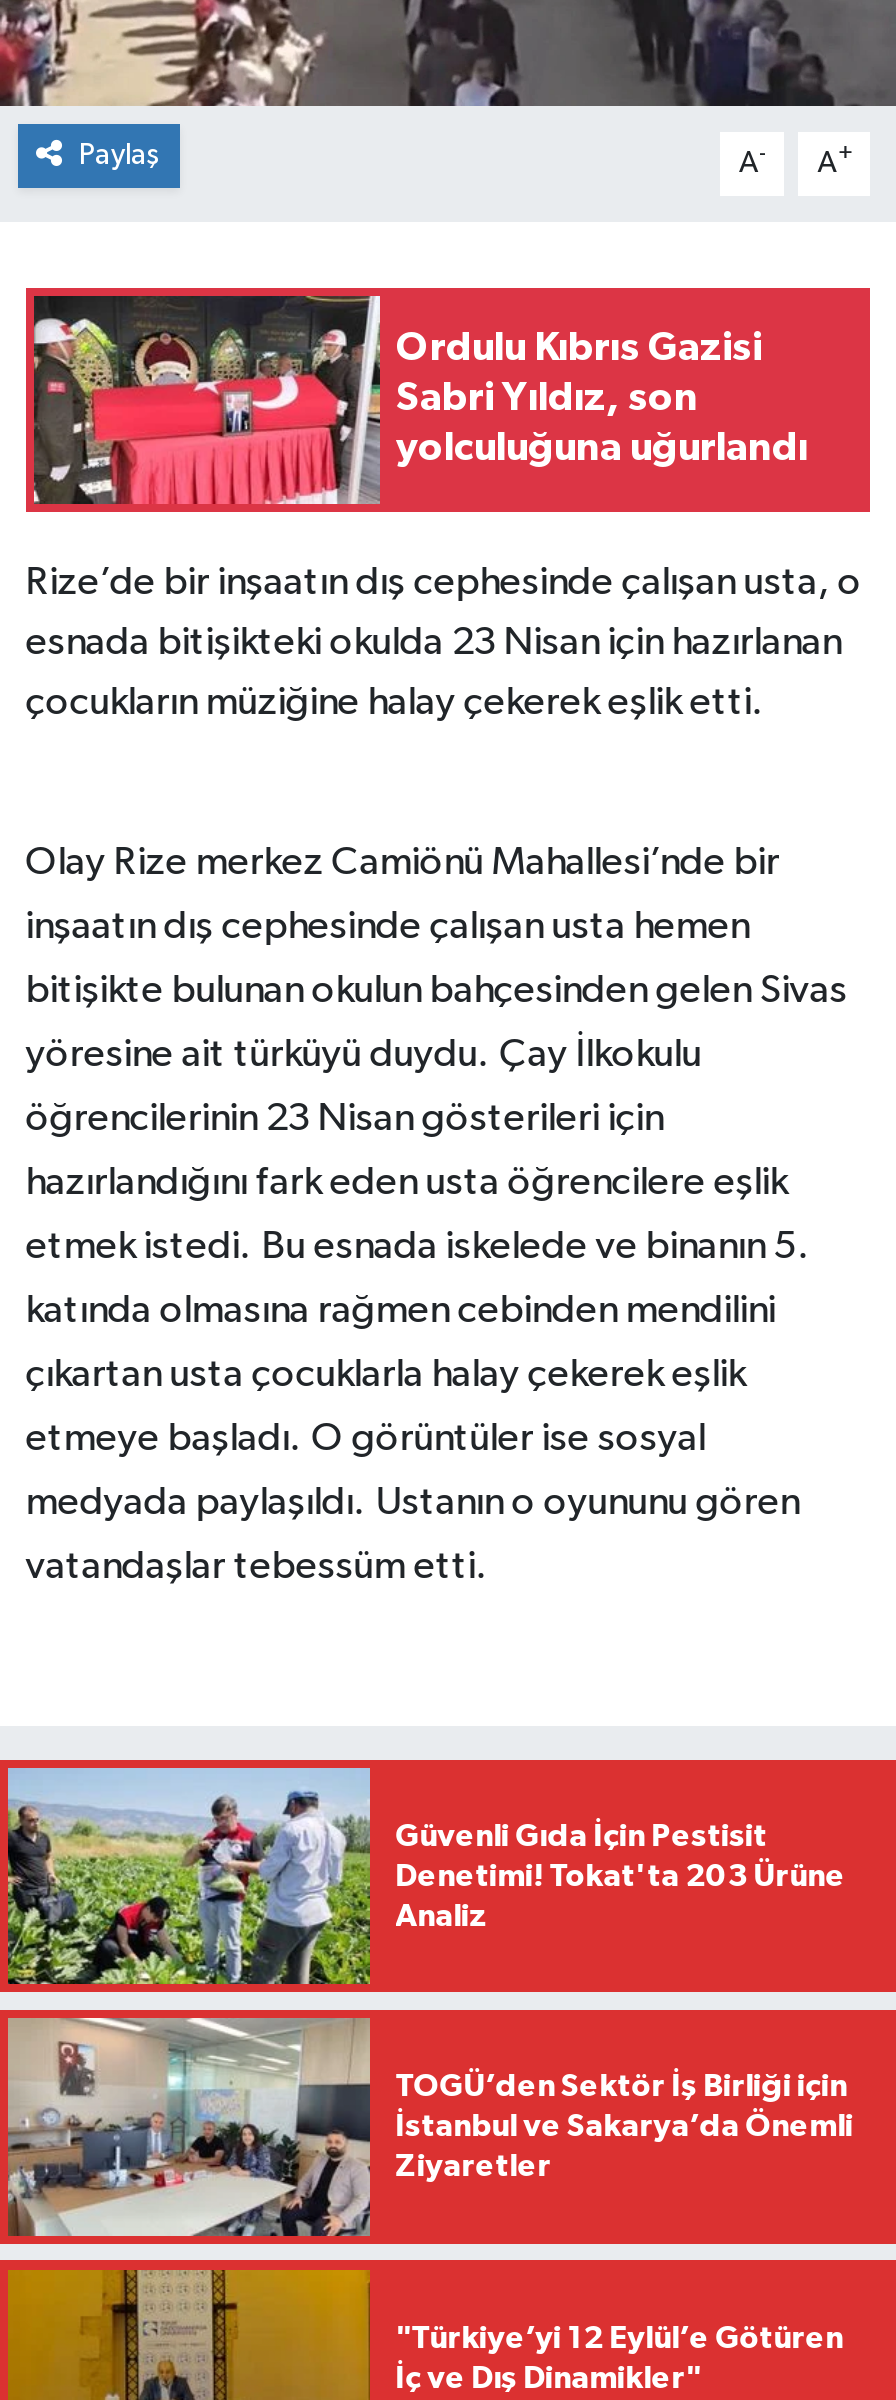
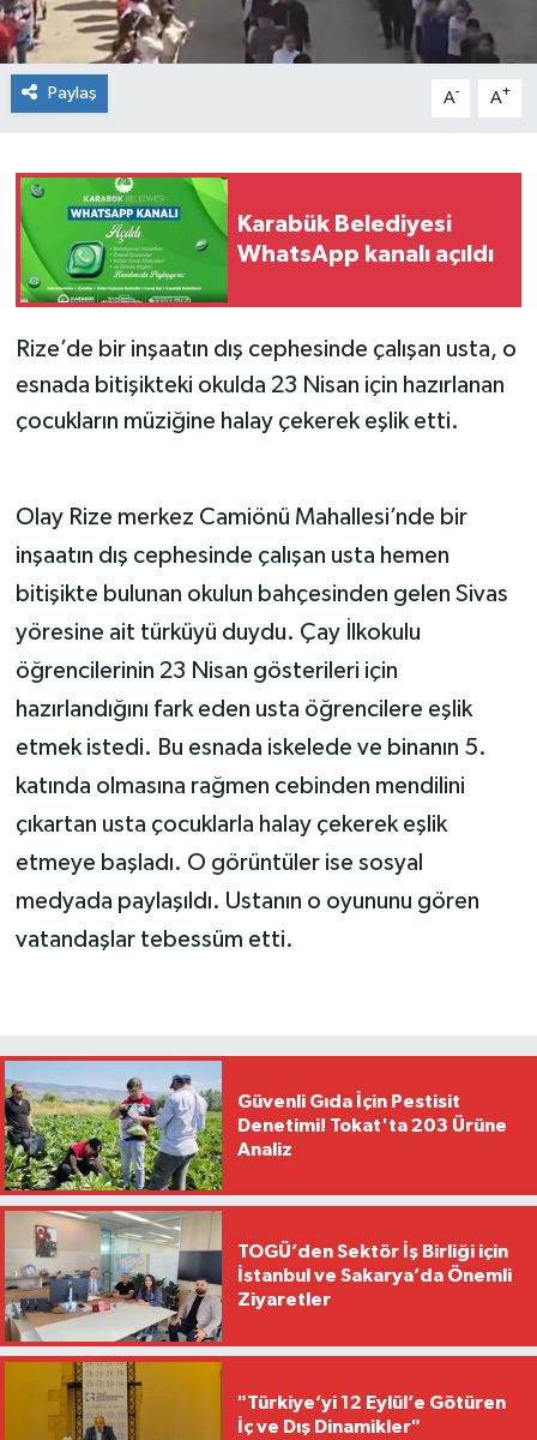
[32,294,808,506] [image] | Ordulu Kıbrıs Gazisi | Sabri Yıldız, son | yolculuğuna uğurlandı -> [19,176,494,304] [image] | Karabük Belediyesi | WhatsApp kanalı açıldı

